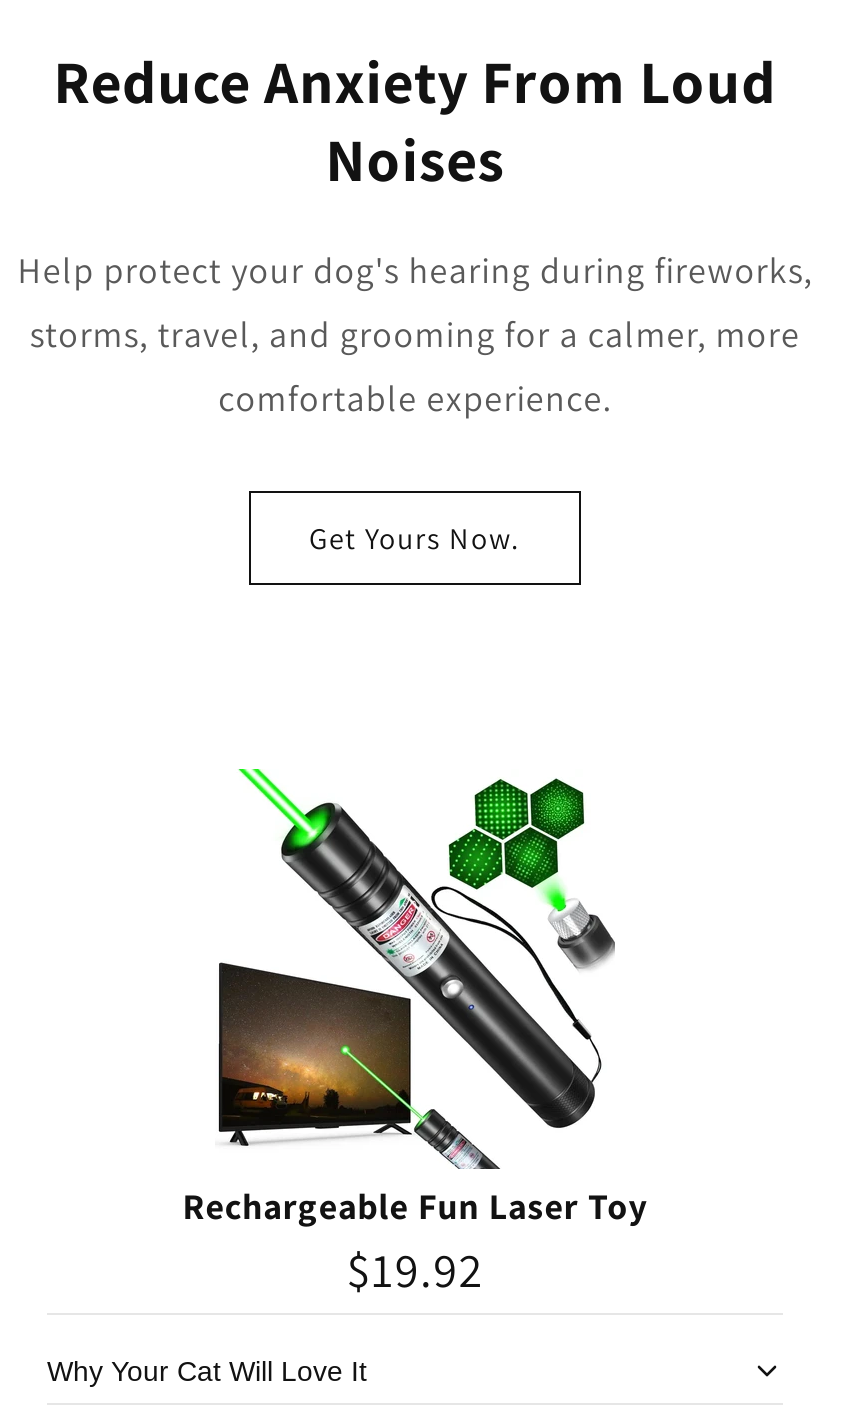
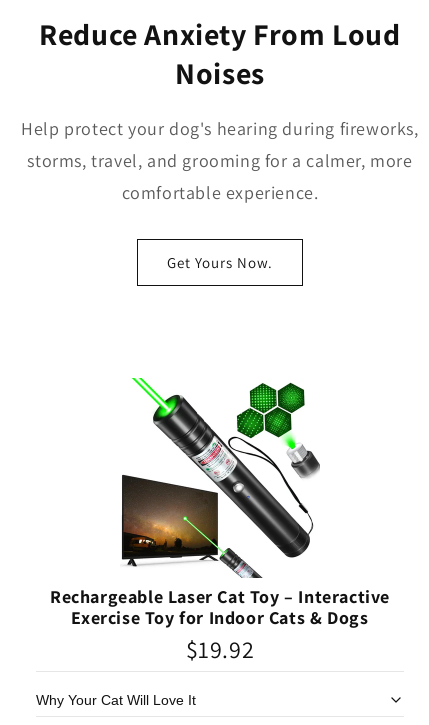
[182,1183,648,1229] Rechargeable Fun Laser Toy -> [50,585,390,629] Rechargeable Laser Cat Toy – Interactive | Exercise Toy for Indoor Cats & Dogs

